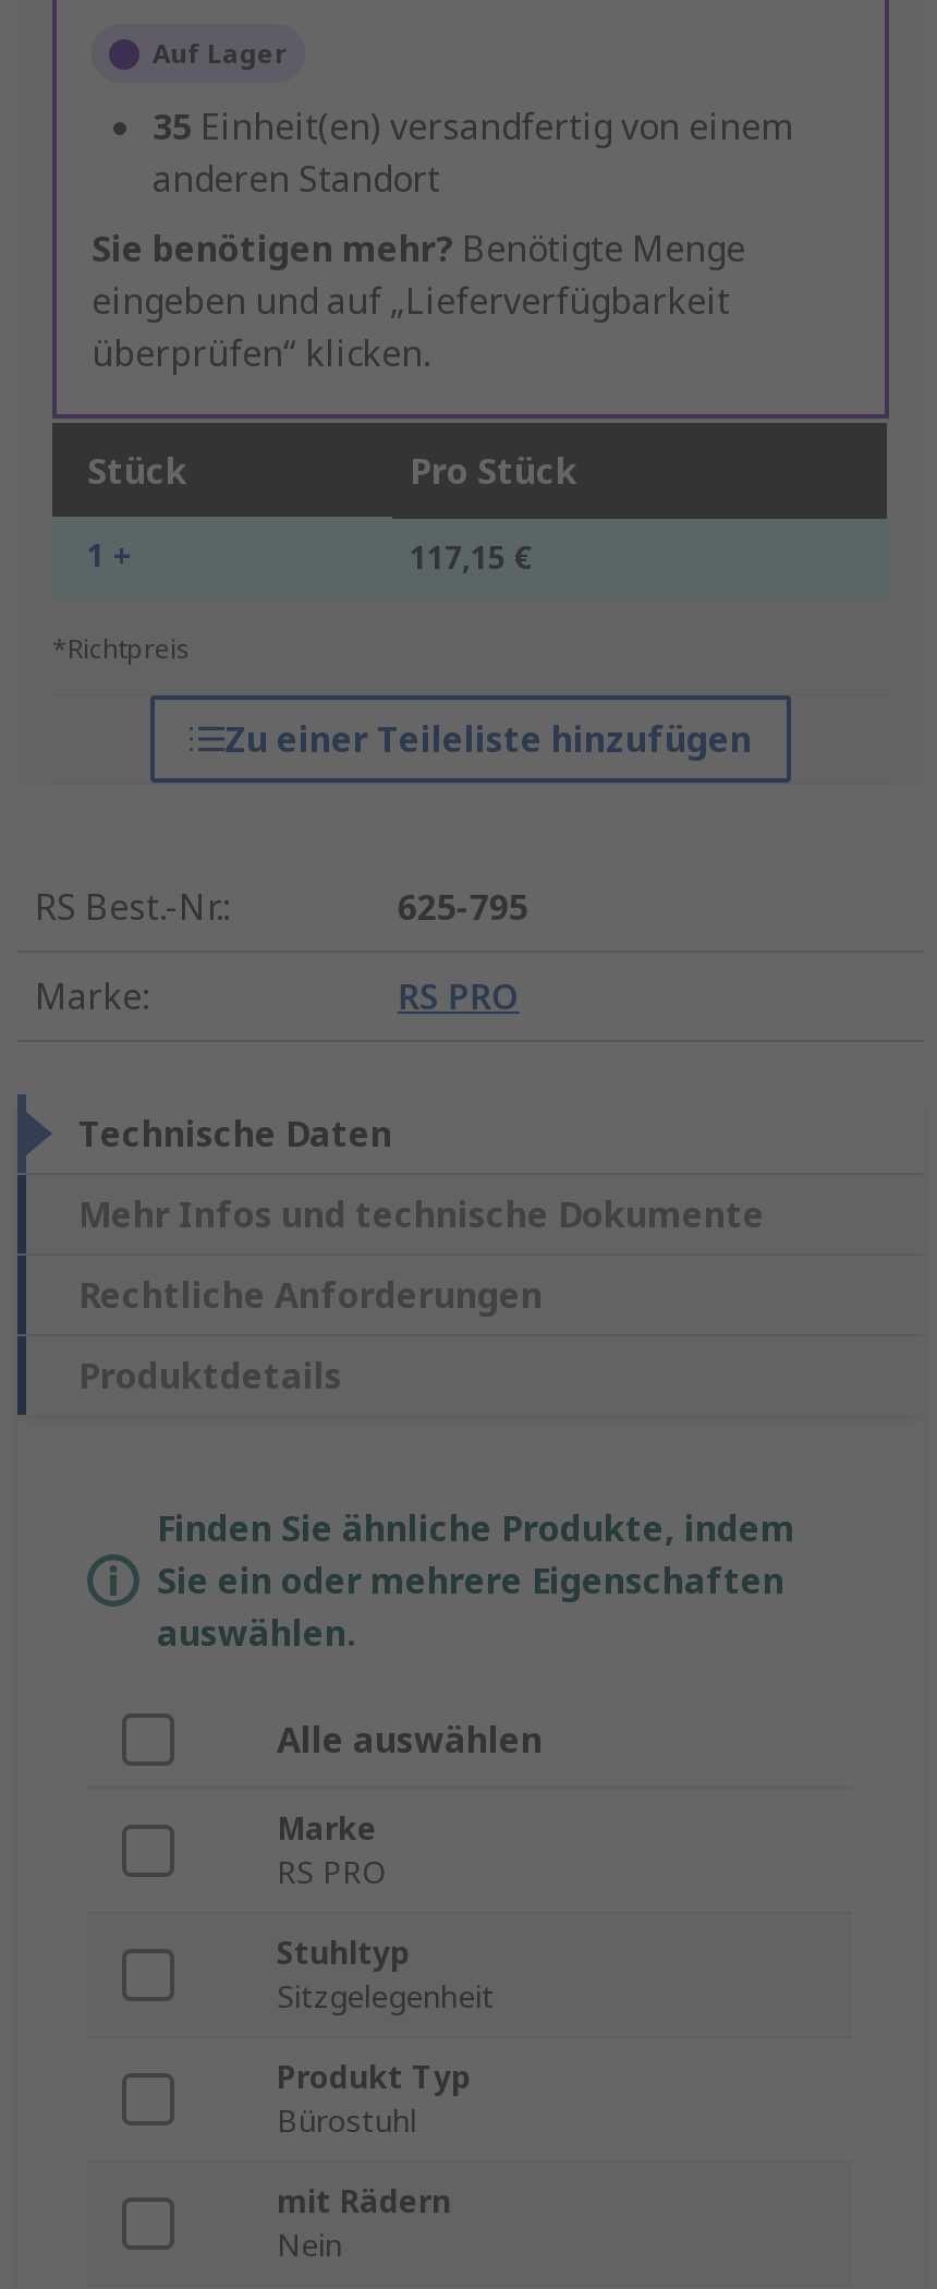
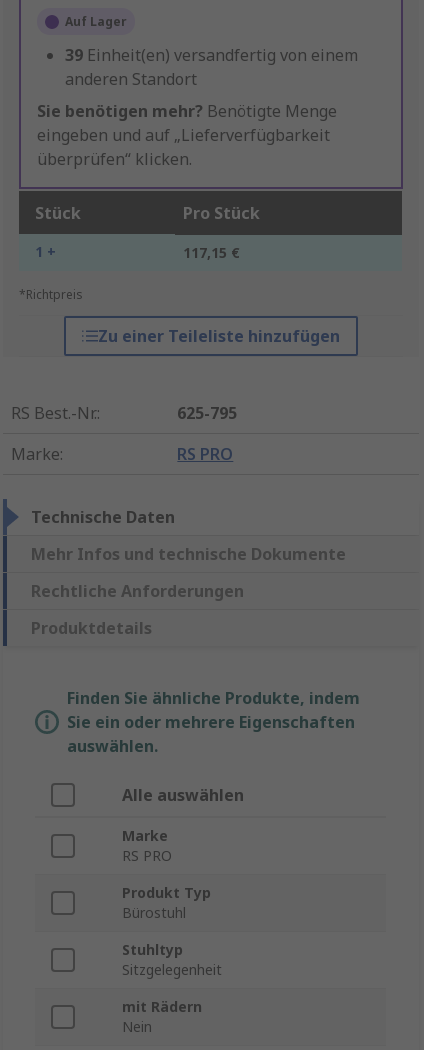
[153,104,791,152] 35 Einheit(en) versandfertig von einem -> [65,44,358,66] 39 Einheit(en) versandfertig von einem
moved [277,1933,495,2018] -> [122,940,222,979]: Stuhltyp | Sitzgelegenheit
moved [277,2057,471,2142] -> [122,883,211,922]: Produkt Typ | Bürostuhl

